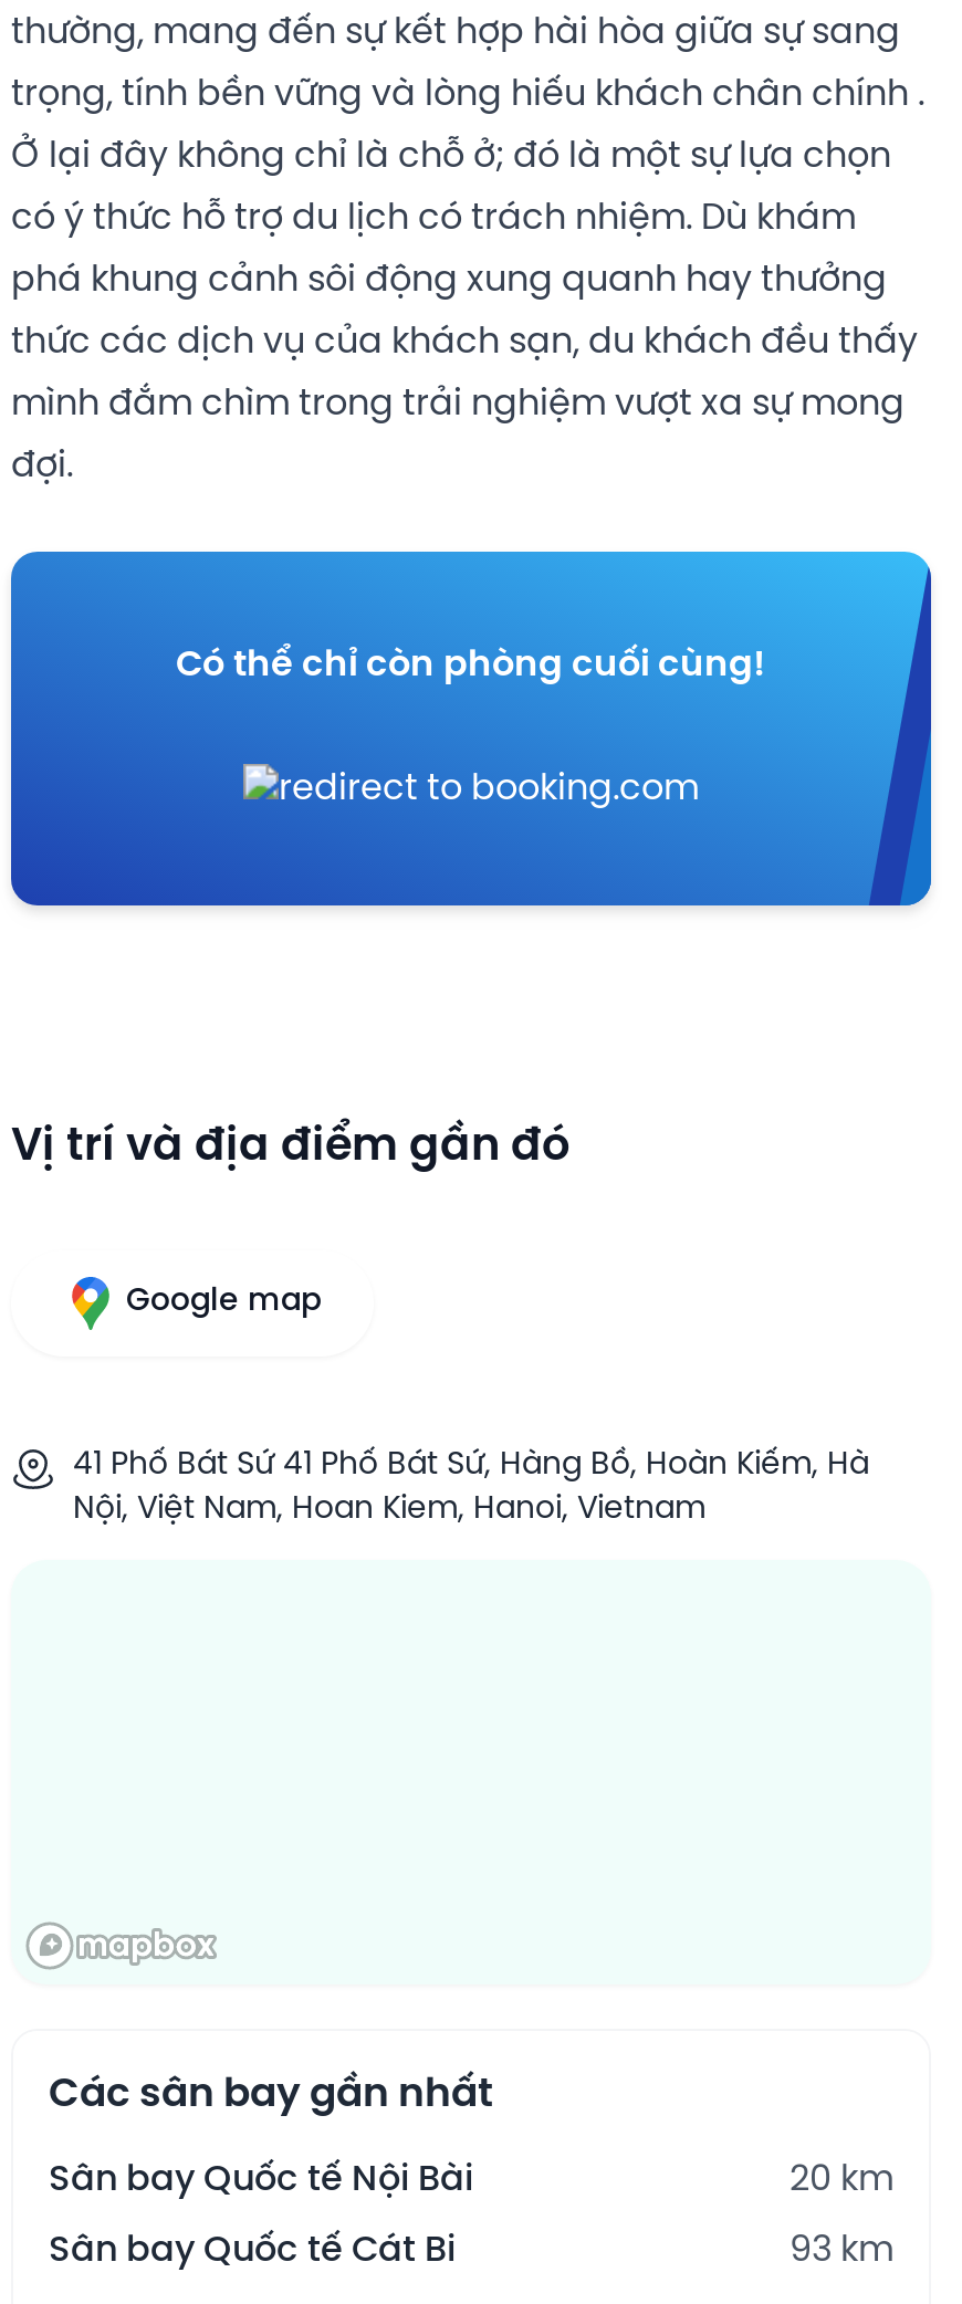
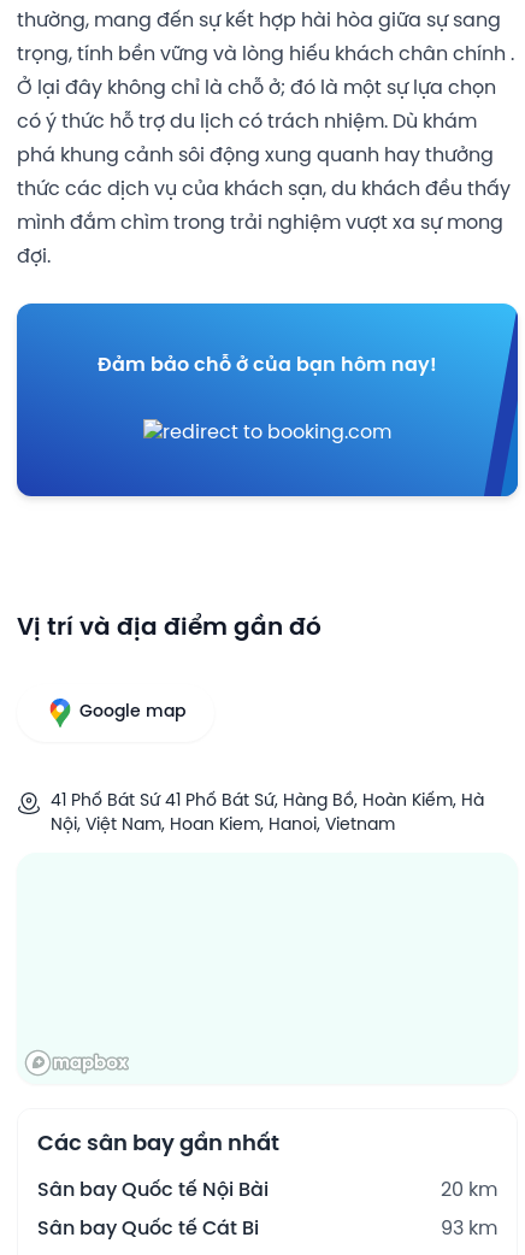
[176,646,766,683] Có thể chỉ còn phòng cuối cùng! -> [98,355,437,375] Đảm bảo chỗ ở của bạn hôm nay!

